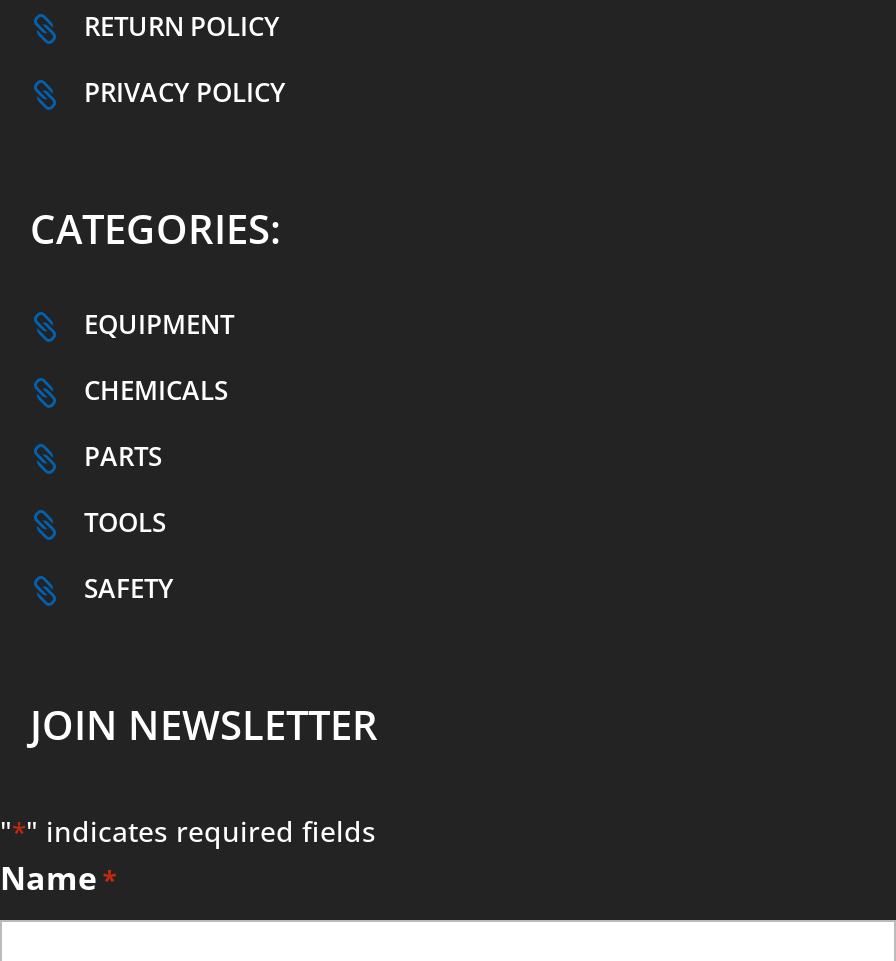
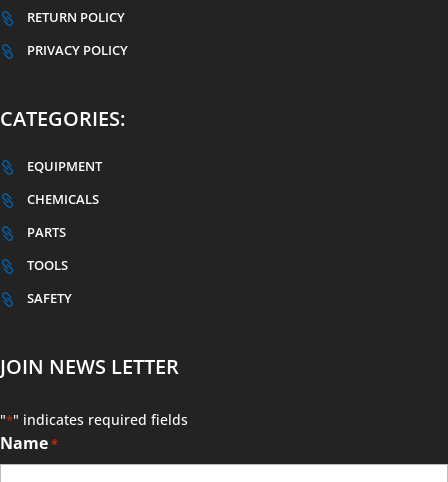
[30,699,378,753] JOIN NEWSLETTER -> [0,353,179,380] JOIN NEWS LETTER

